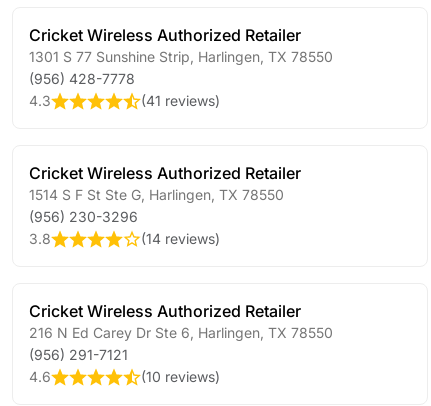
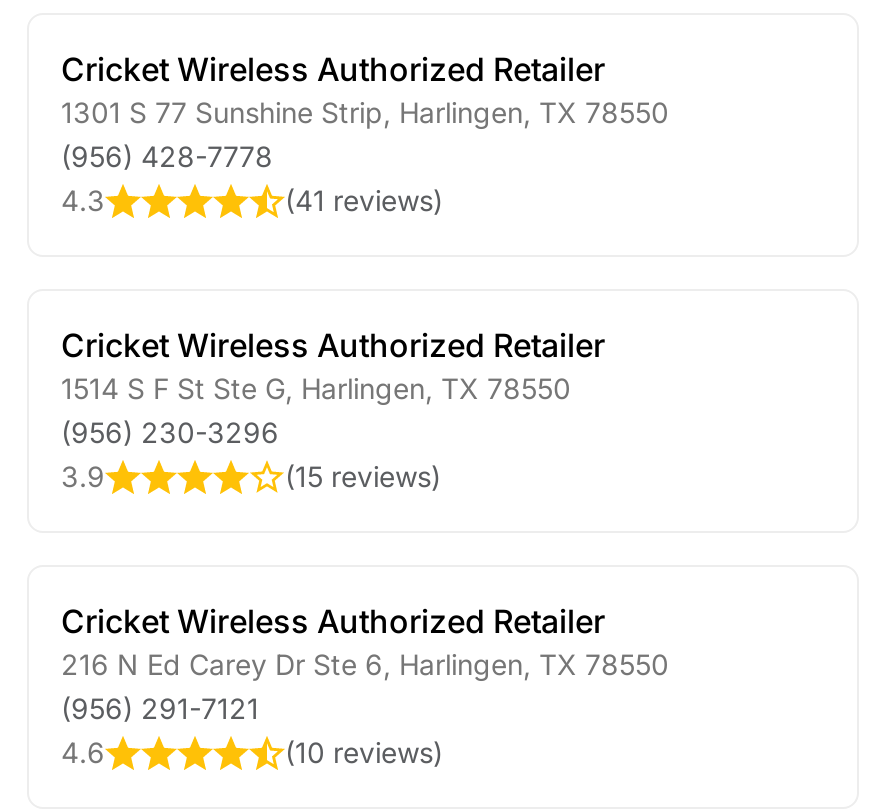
[29,230,51,247] 3.8 -> [61,459,105,493] 3.9
[141,230,220,247] (14 reviews) -> [285,459,441,493] (15 reviews)

